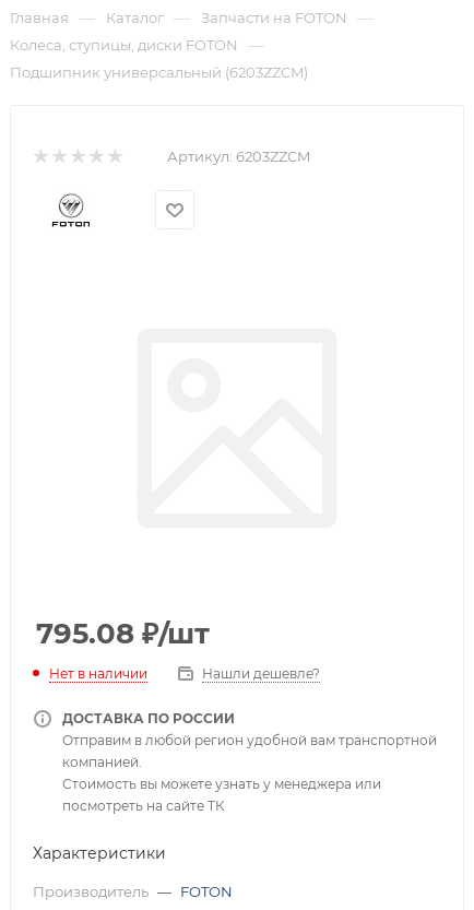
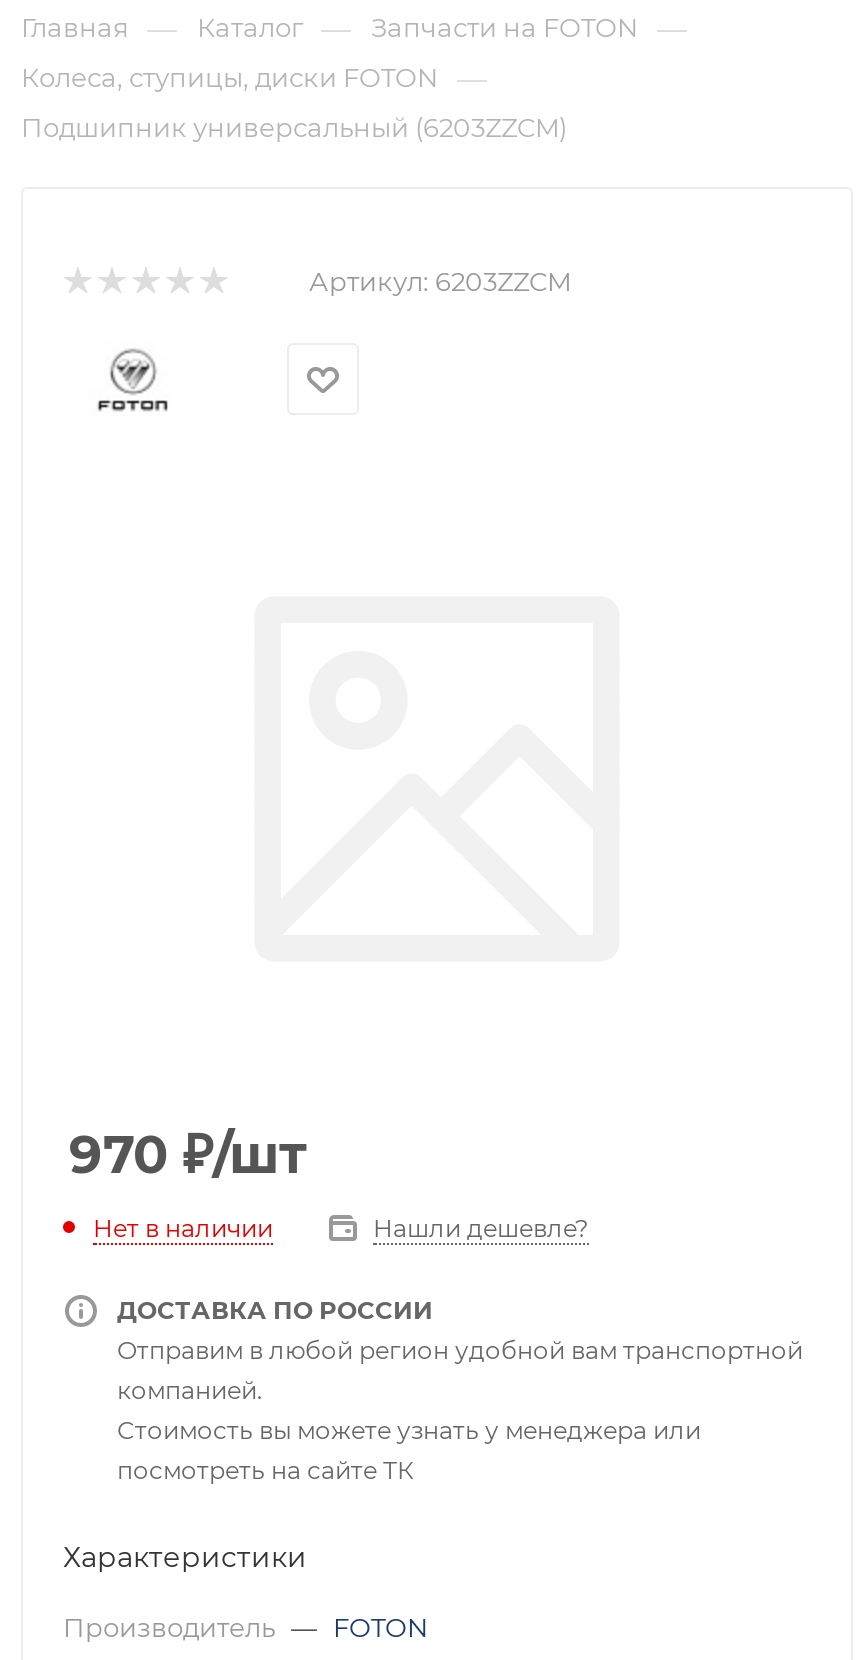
[36,616,210,651] 795.08 ₽/шт -> [69,1123,307,1187] 970 ₽/шт

